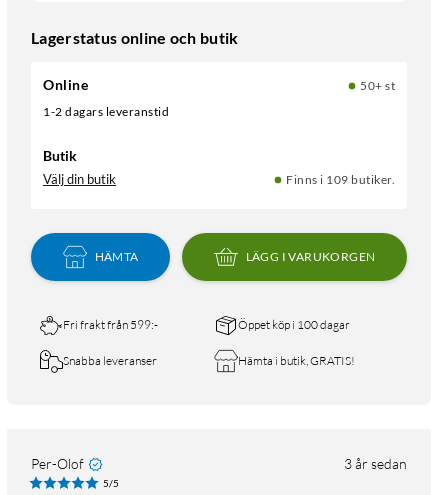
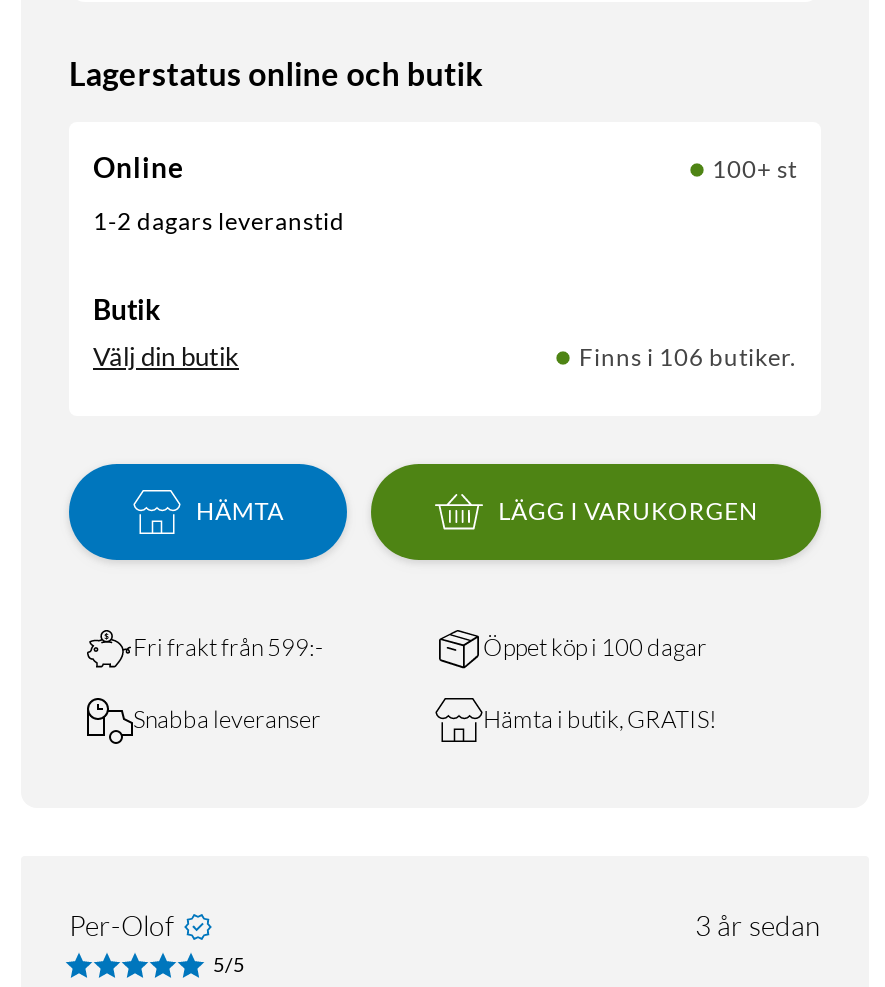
[360,77,395,92] 50+ st -> [712,155,797,185] 100+ st
[286,171,395,186] Finns i 109 butiker. -> [579,343,797,373] Finns i 106 butiker.

